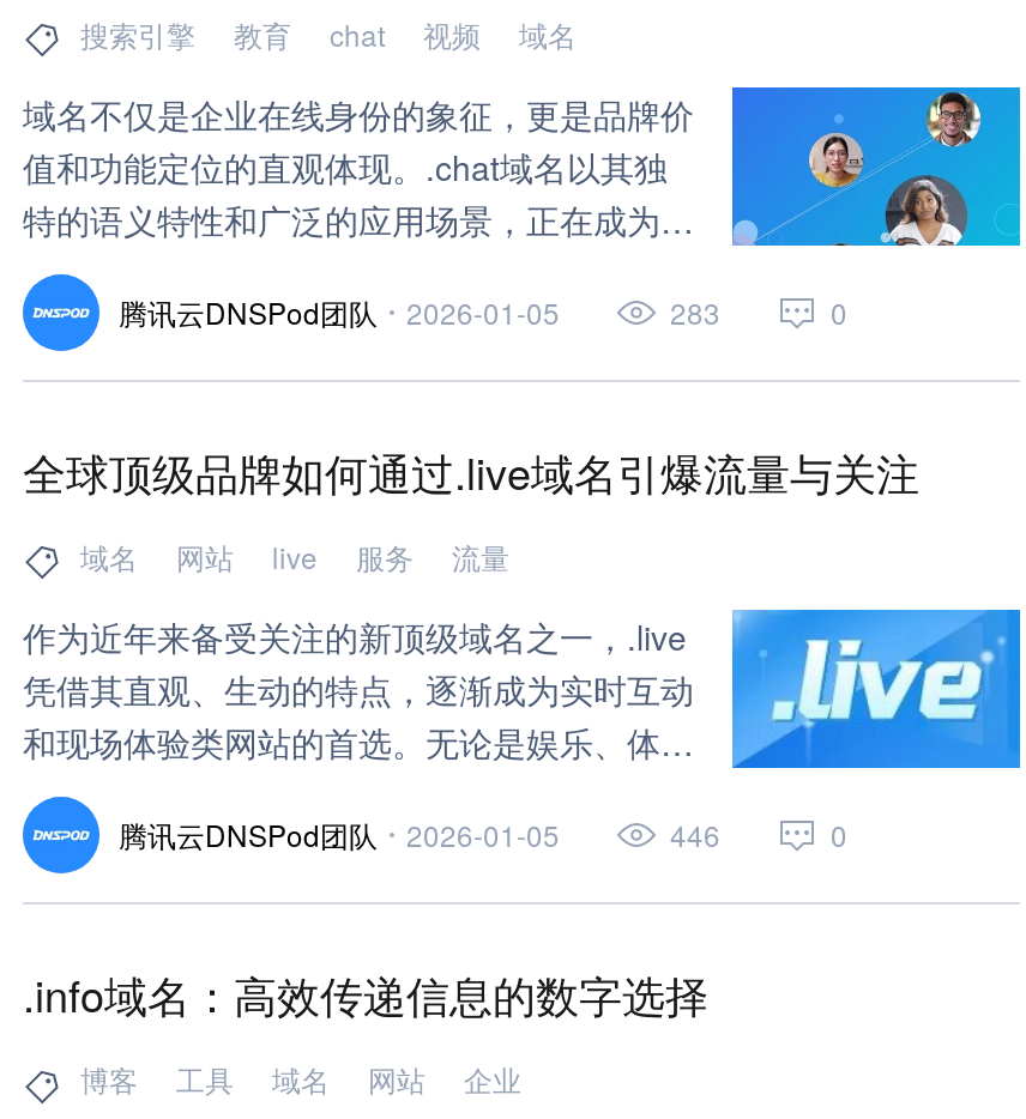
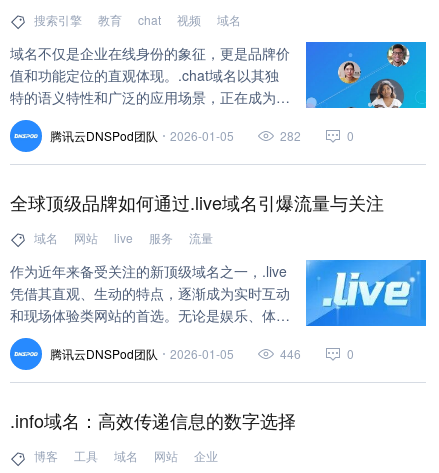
[670,291,720,332] 283 -> [280,127,301,144] 282

